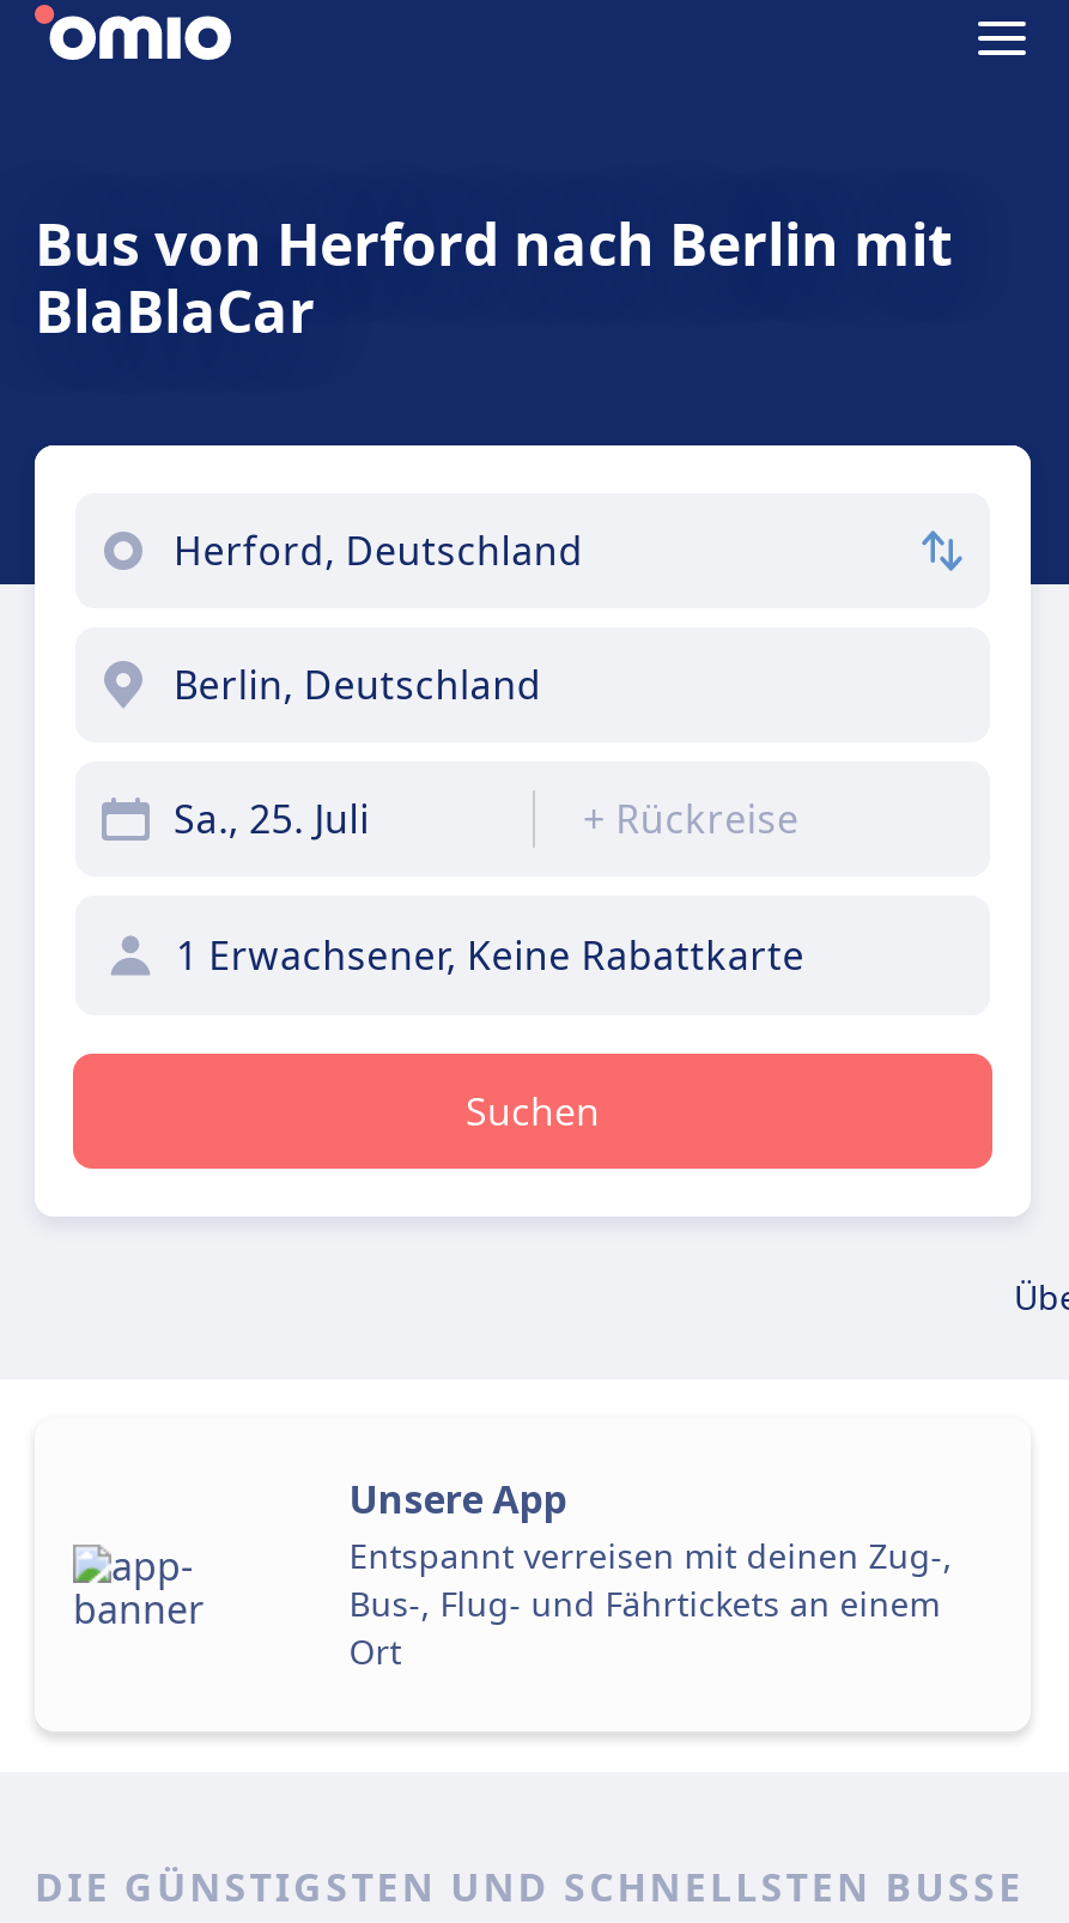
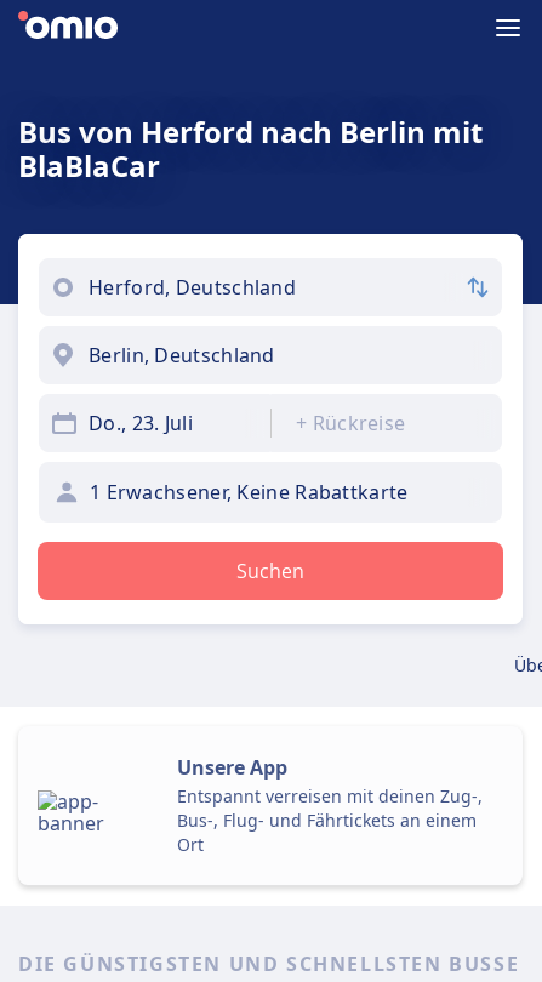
[174,793,370,845] Sa., 25. Juli -> [89,410,193,436] Do., 23. Juli

